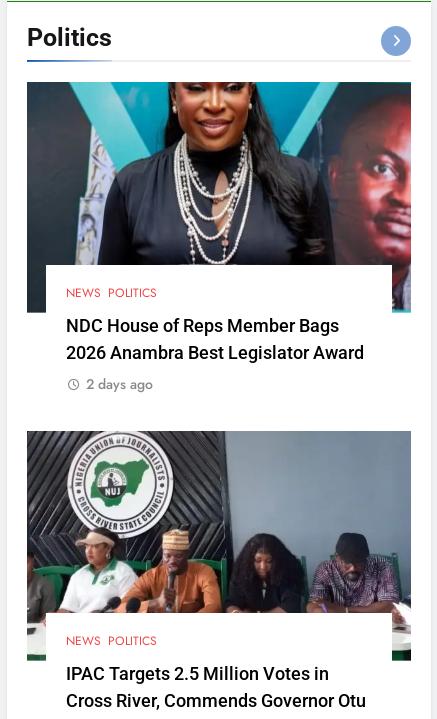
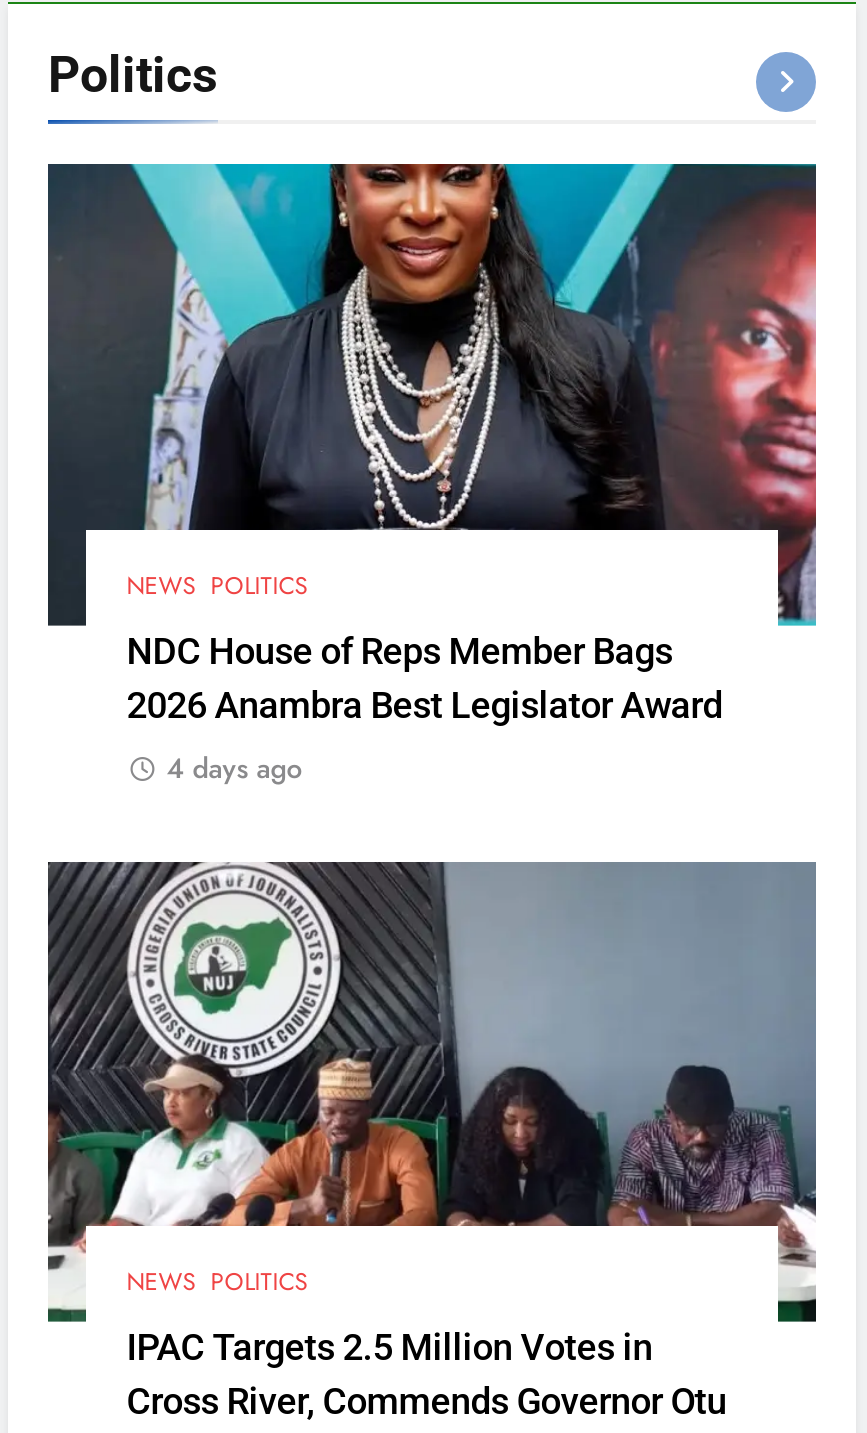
[86,373,153,393] 2 days ago -> [166,747,302,787] 4 days ago

